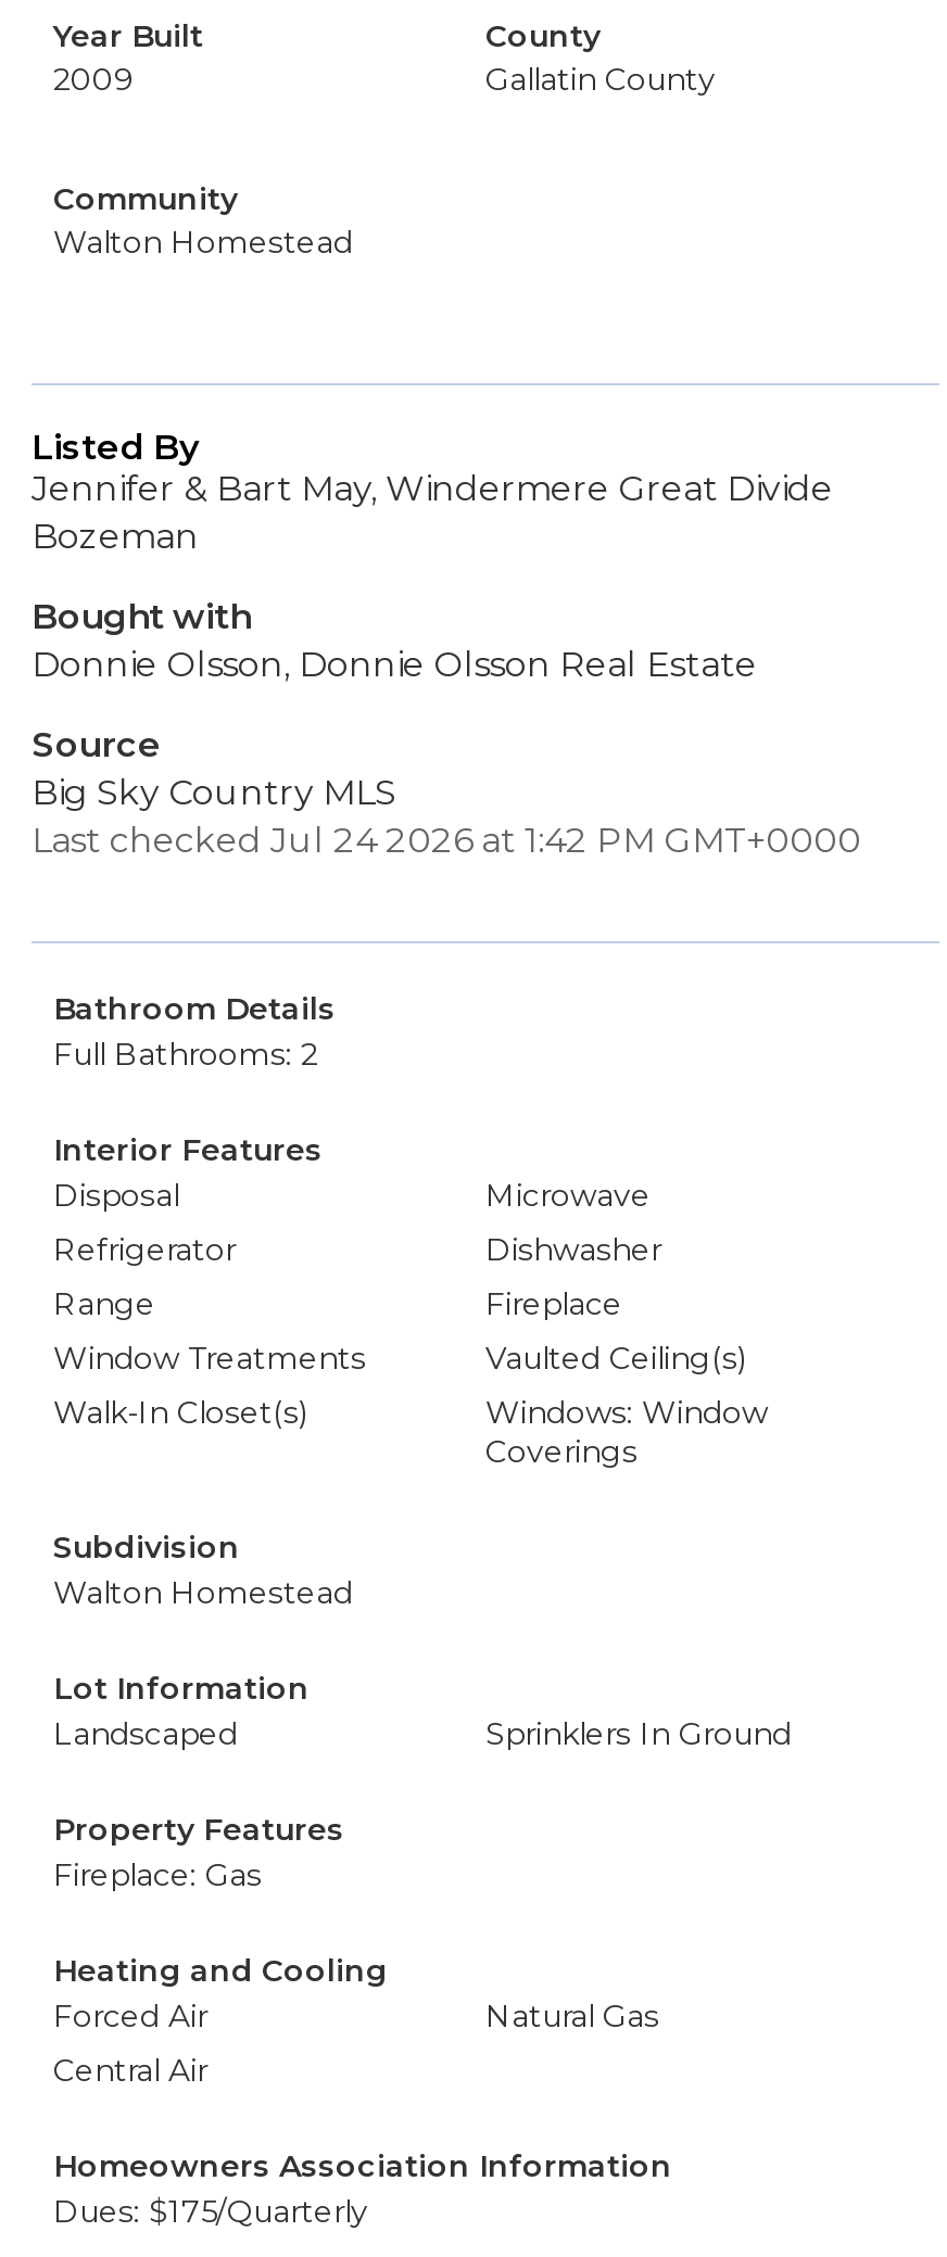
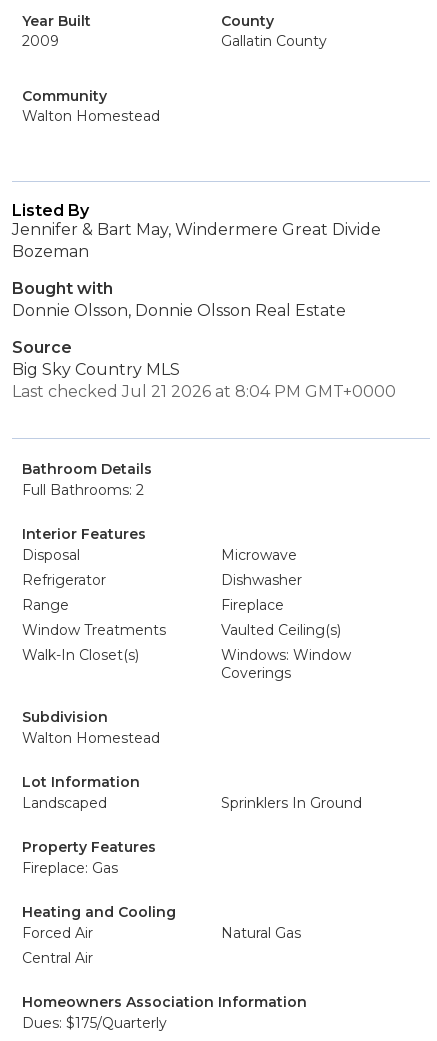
[31,820,861,861] Last checked Jul 24 2026 at 1:42 PM GMT+0000 -> [12,382,396,401] Last checked Jul 21 2026 at 8:04 PM GMT+0000

